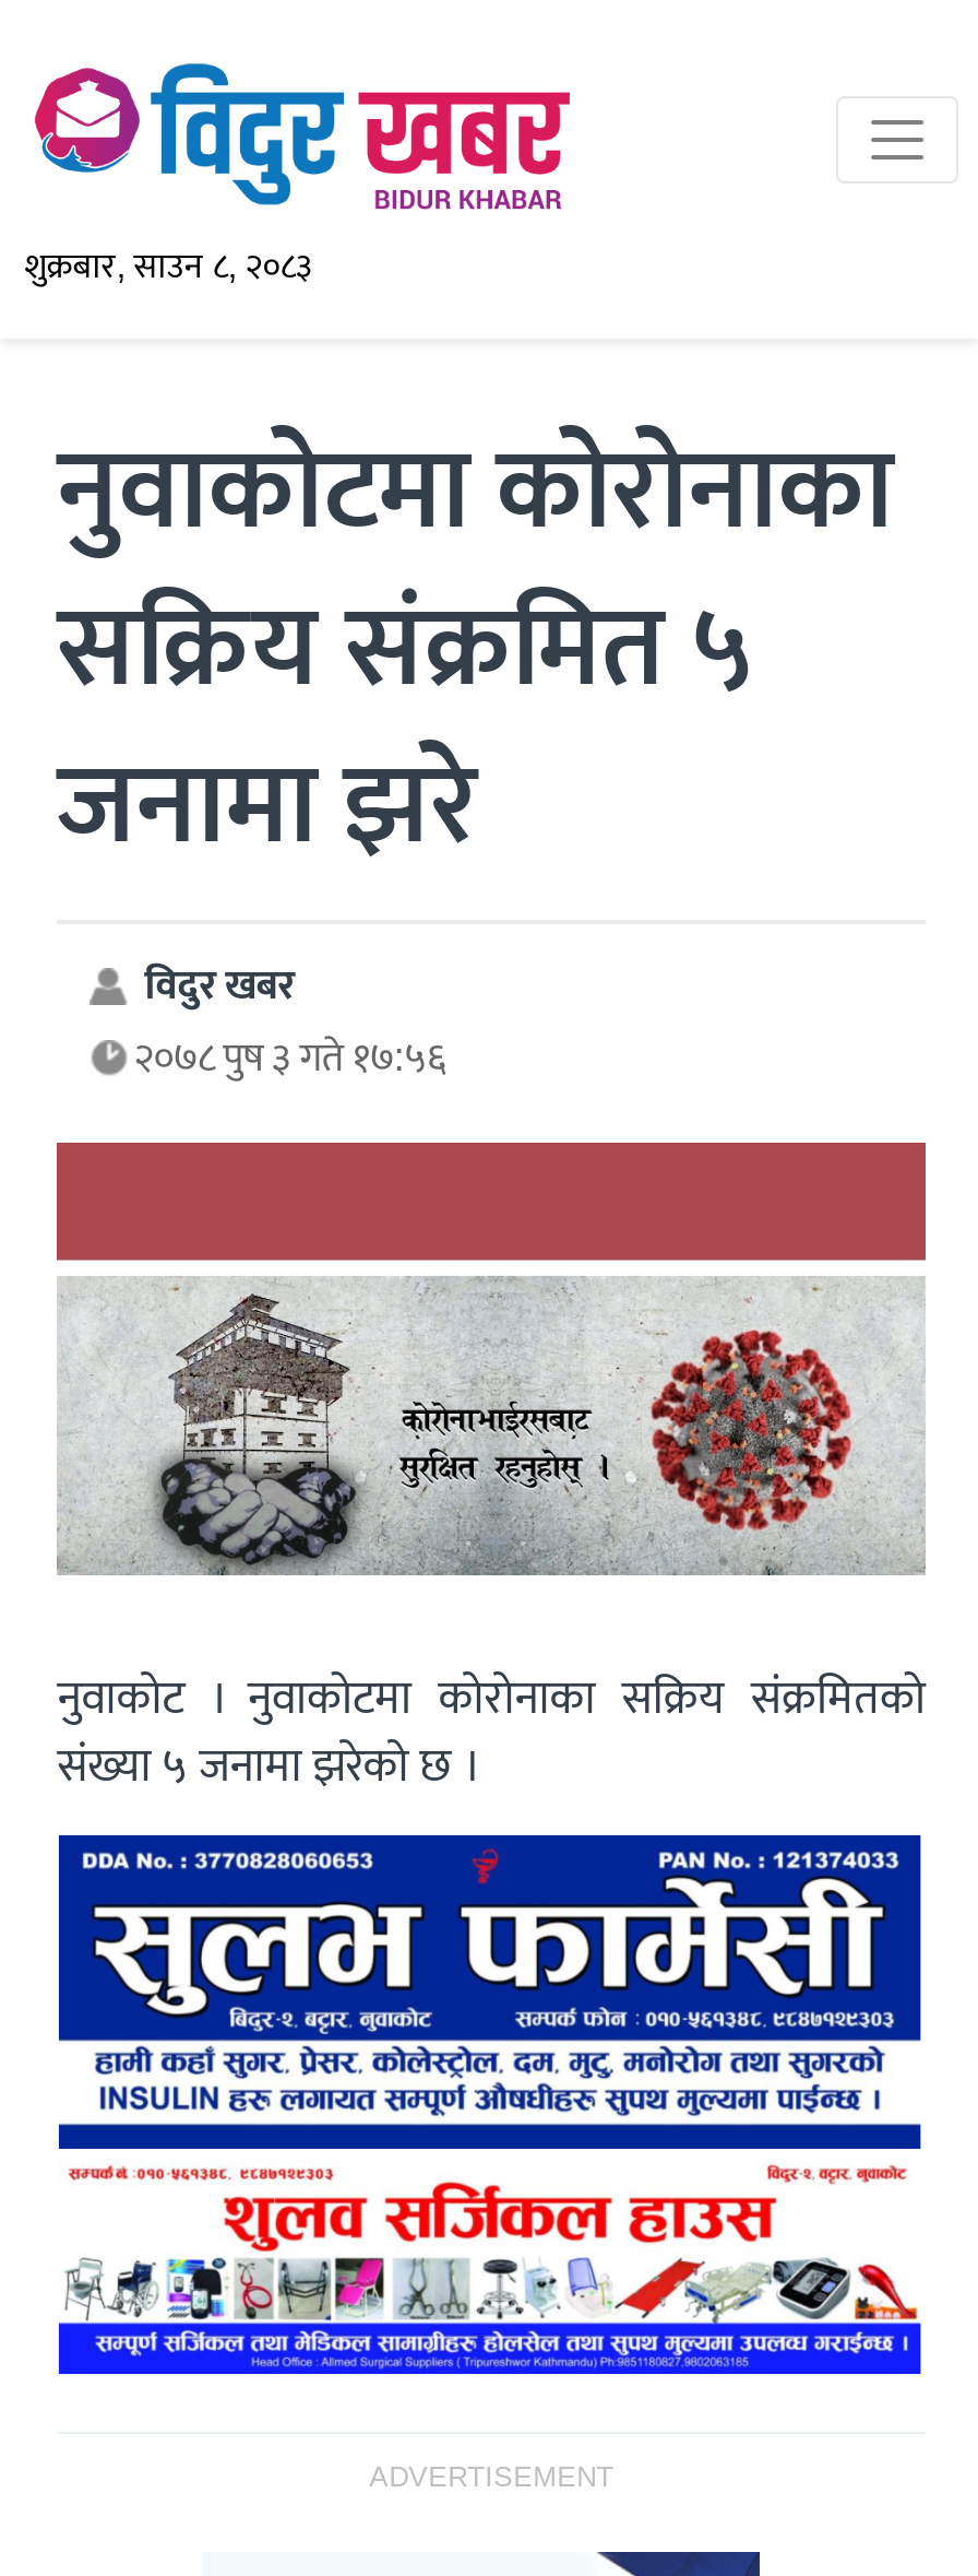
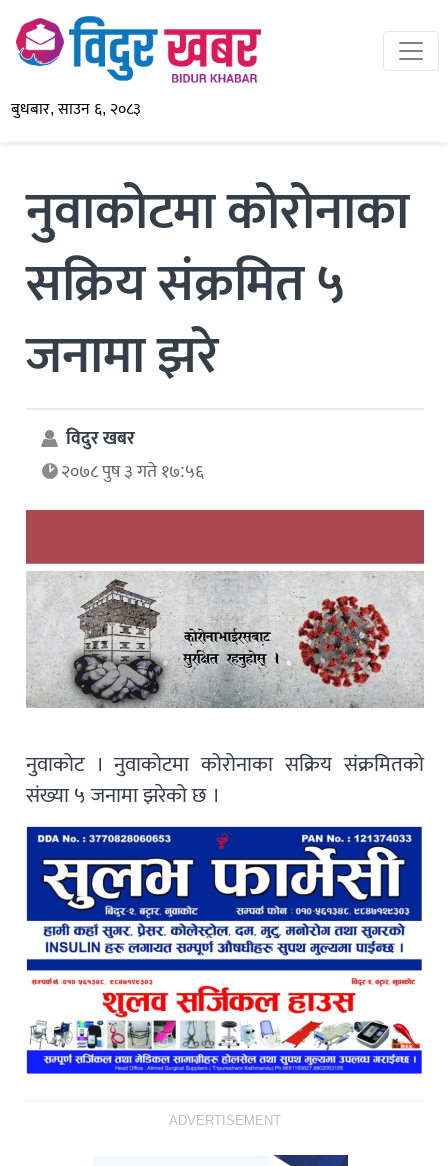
[24,238,313,297] शुक्रबार, साउन ८, २०८३ -> [11,96,141,123] बुधबार, साउन ६, २०८३

